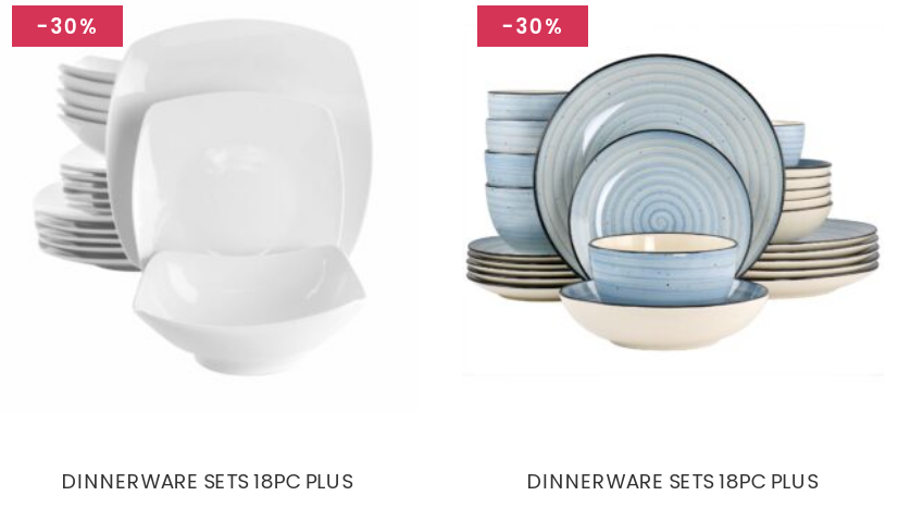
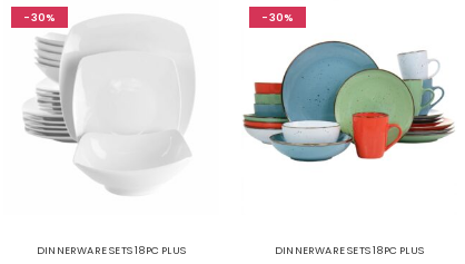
[464,51,882,351] [image] -> [243,31,454,183] [image]

